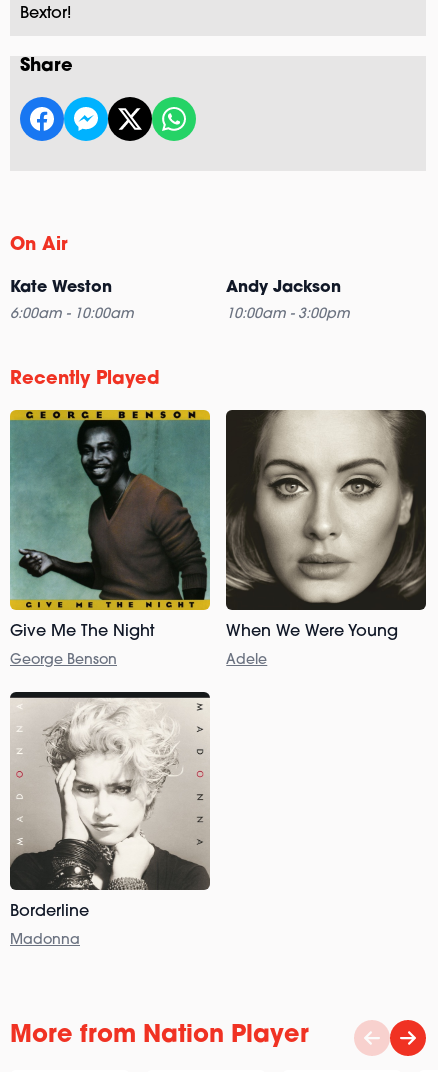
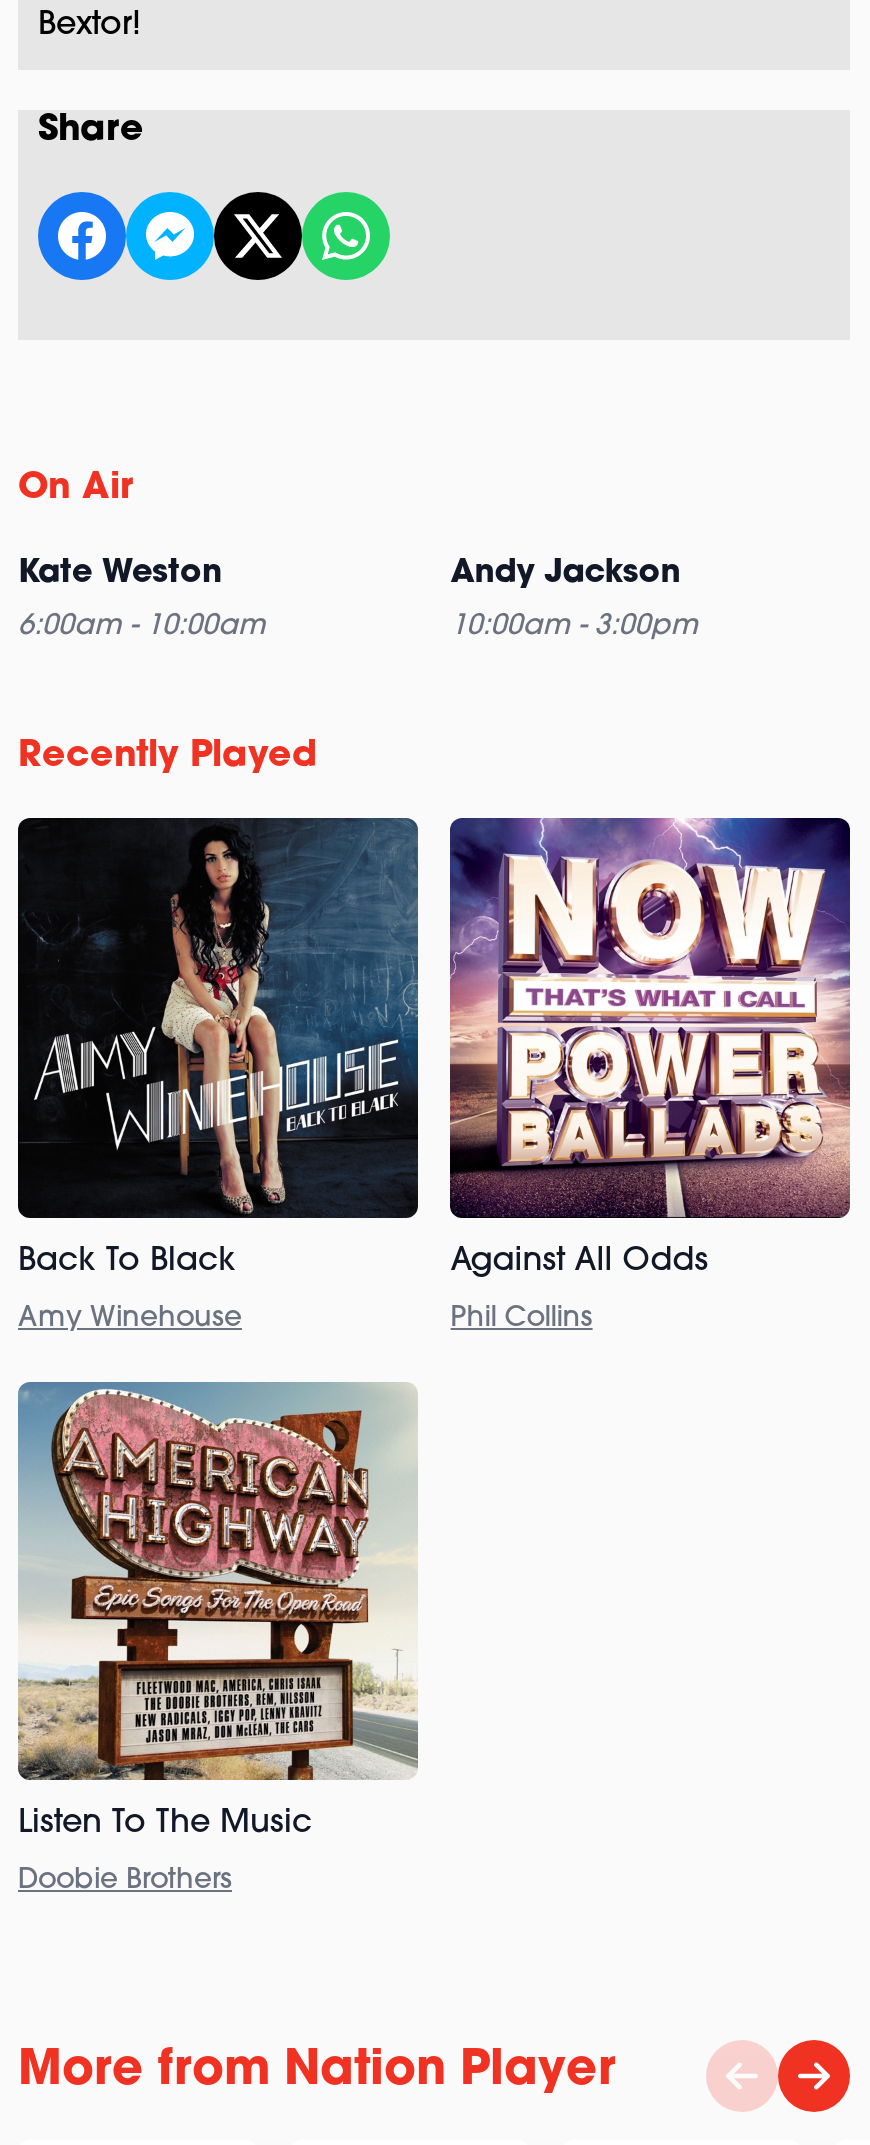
[9,409,211,640] [image] | Give Me The Night -> [16,816,420,1277] [image] | Back To Black
[225,409,427,640] [image] | When We Were Young -> [448,816,852,1277] [image] | Against All Odds
[10,653,117,668] George Benson -> [18,1303,242,1333] Amy Winehouse
[226,653,267,668] Adele -> [451,1303,593,1333] Phil Collins
[10,692,210,920] [image] | Borderline -> [16,1382,416,1841] [image] | Listen To The Music
[10,933,80,948] Madonna -> [18,1867,232,1897] Doobie Brothers

